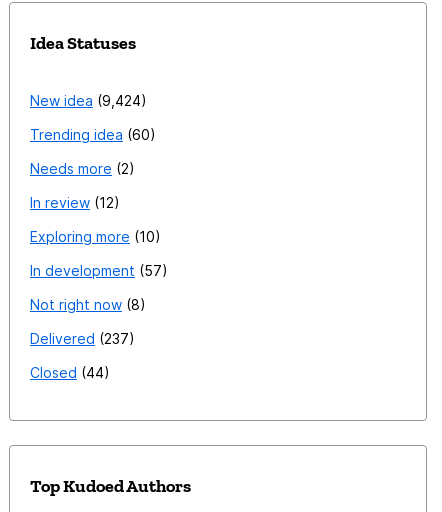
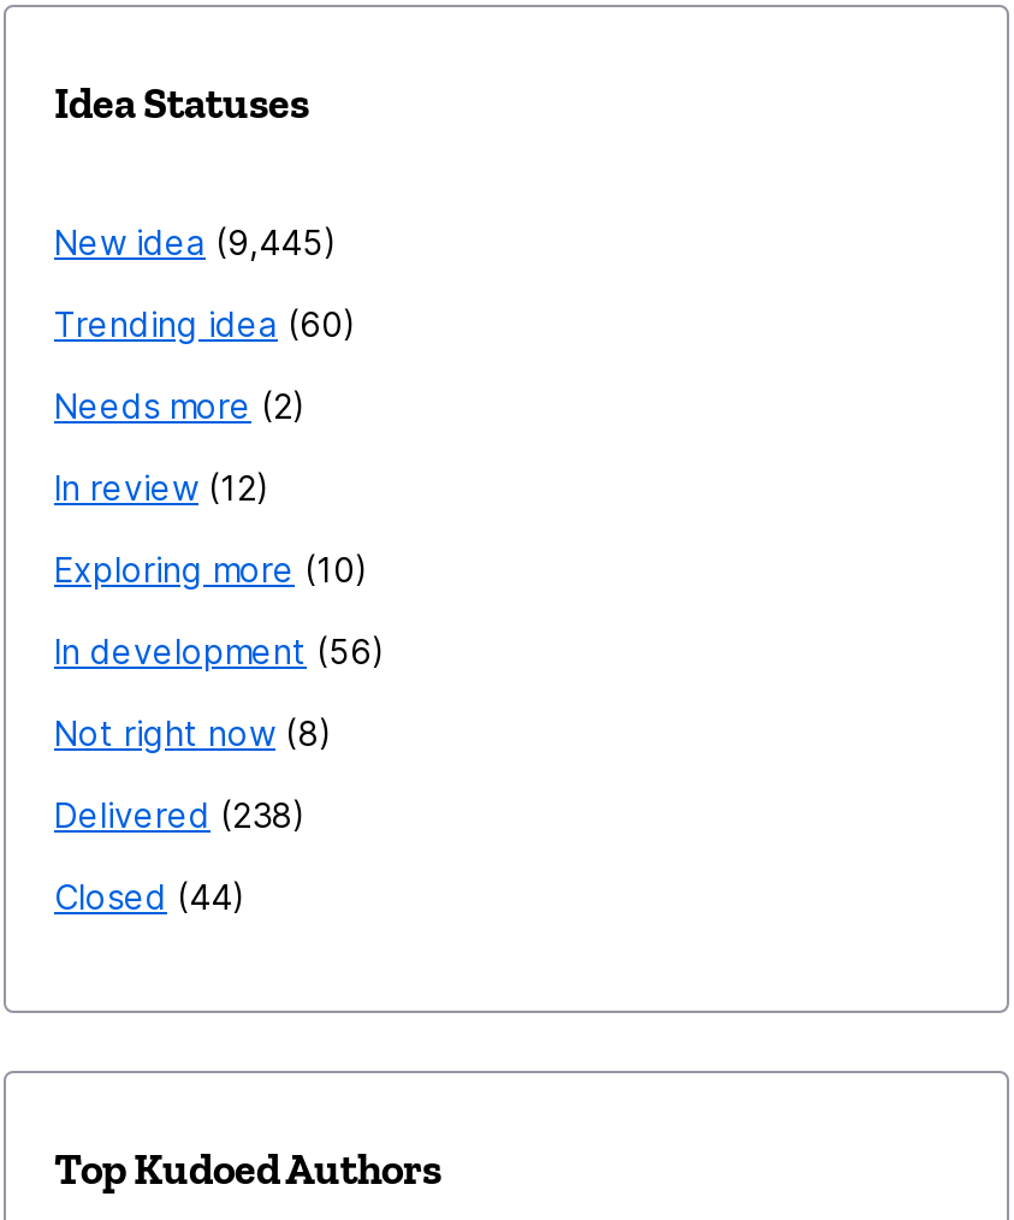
[30,92,141,109] New idea 9,424 -> [54,222,324,263] New idea 9,445
[30,262,162,279] In development 57 -> [54,631,372,672] In development 56
[30,330,129,347] Delivered 237 -> [54,795,292,835] Delivered 238

